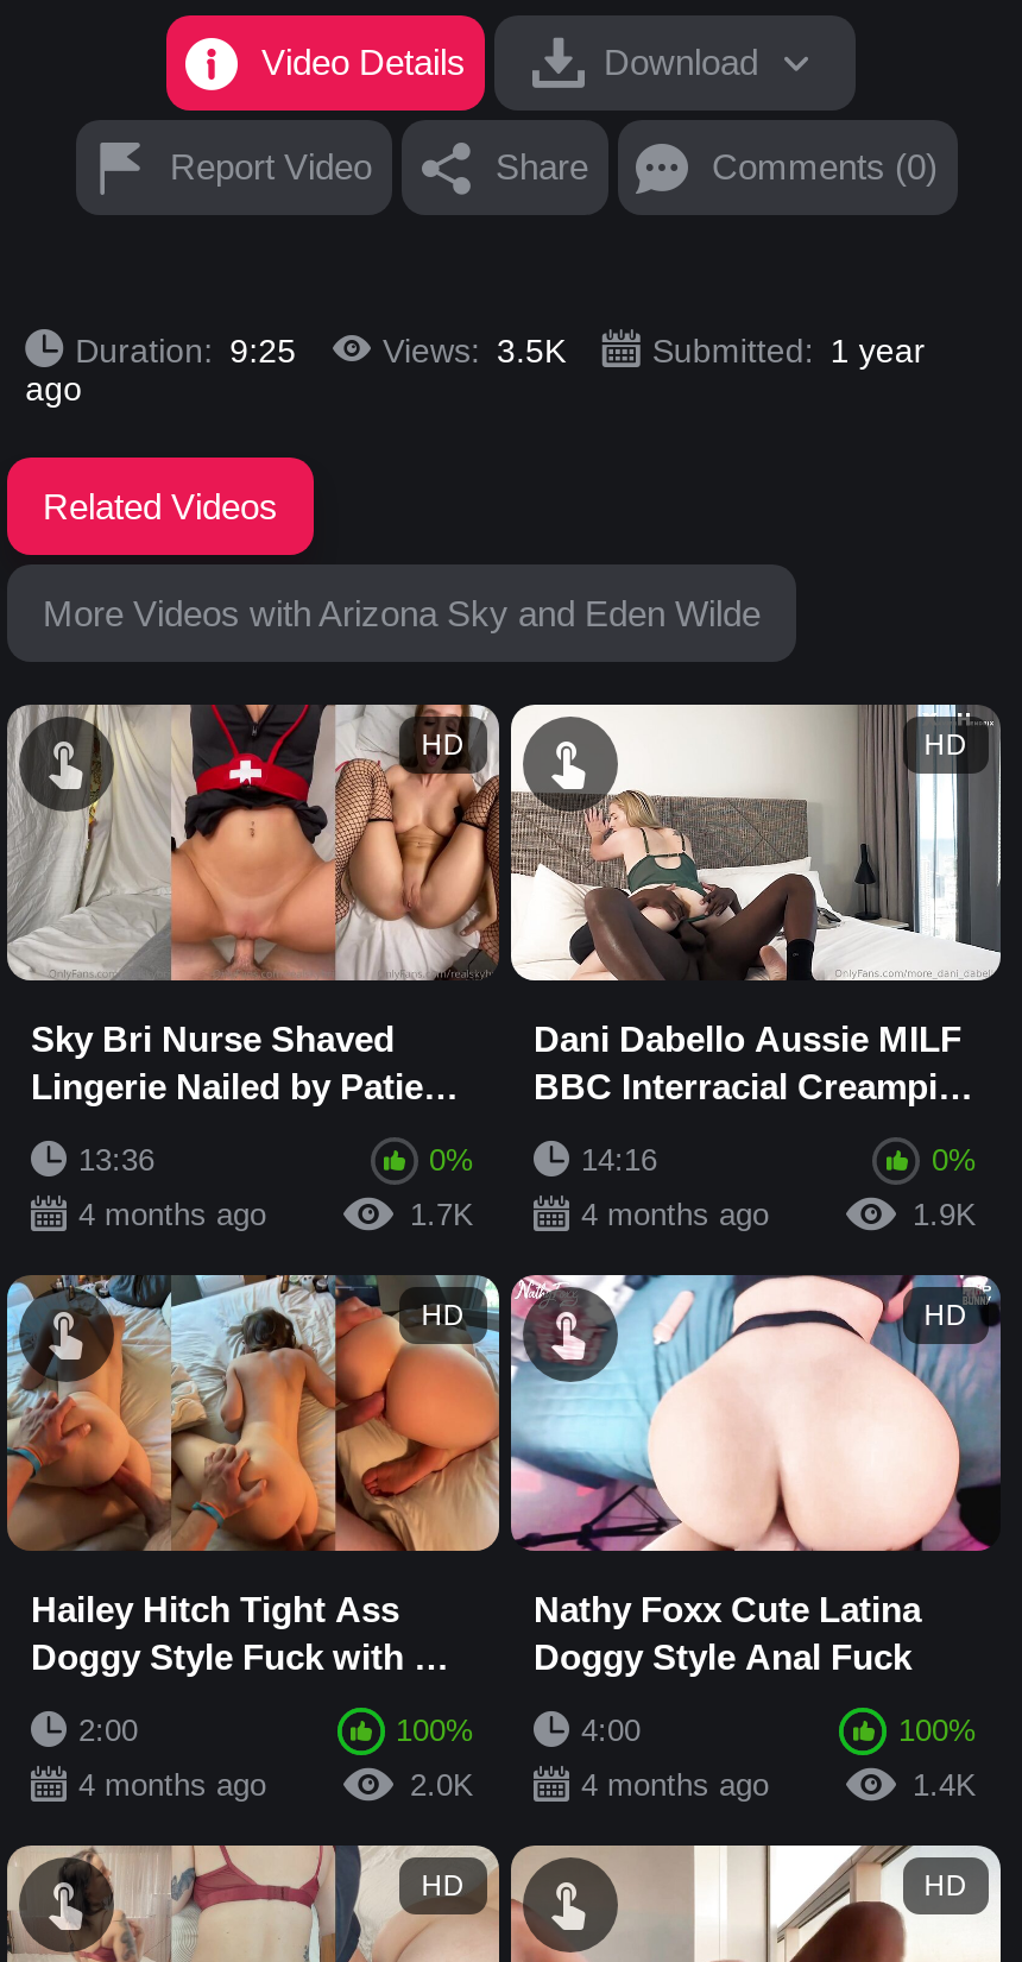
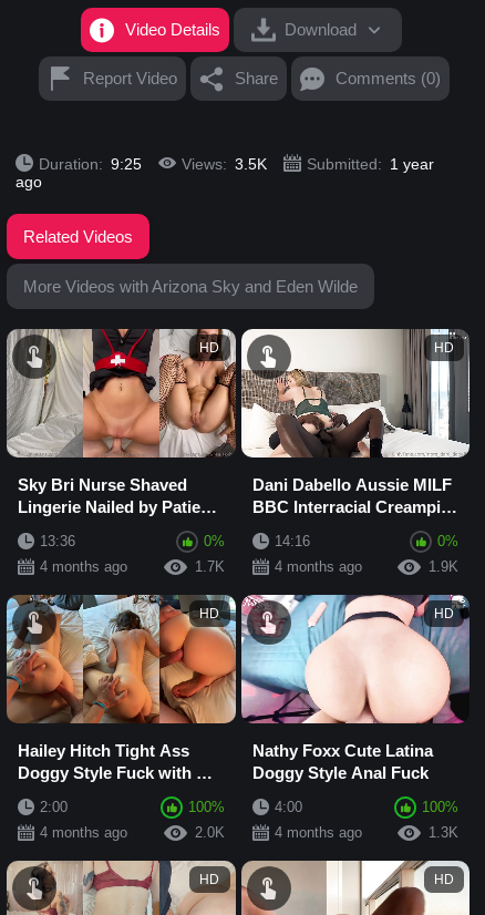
[913,1767,977,1803] 1.4K -> [429,824,458,841] 1.3K

